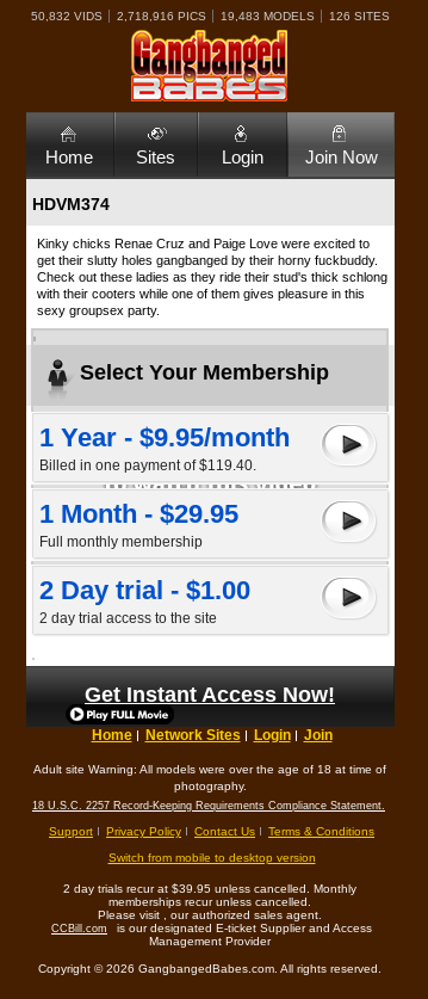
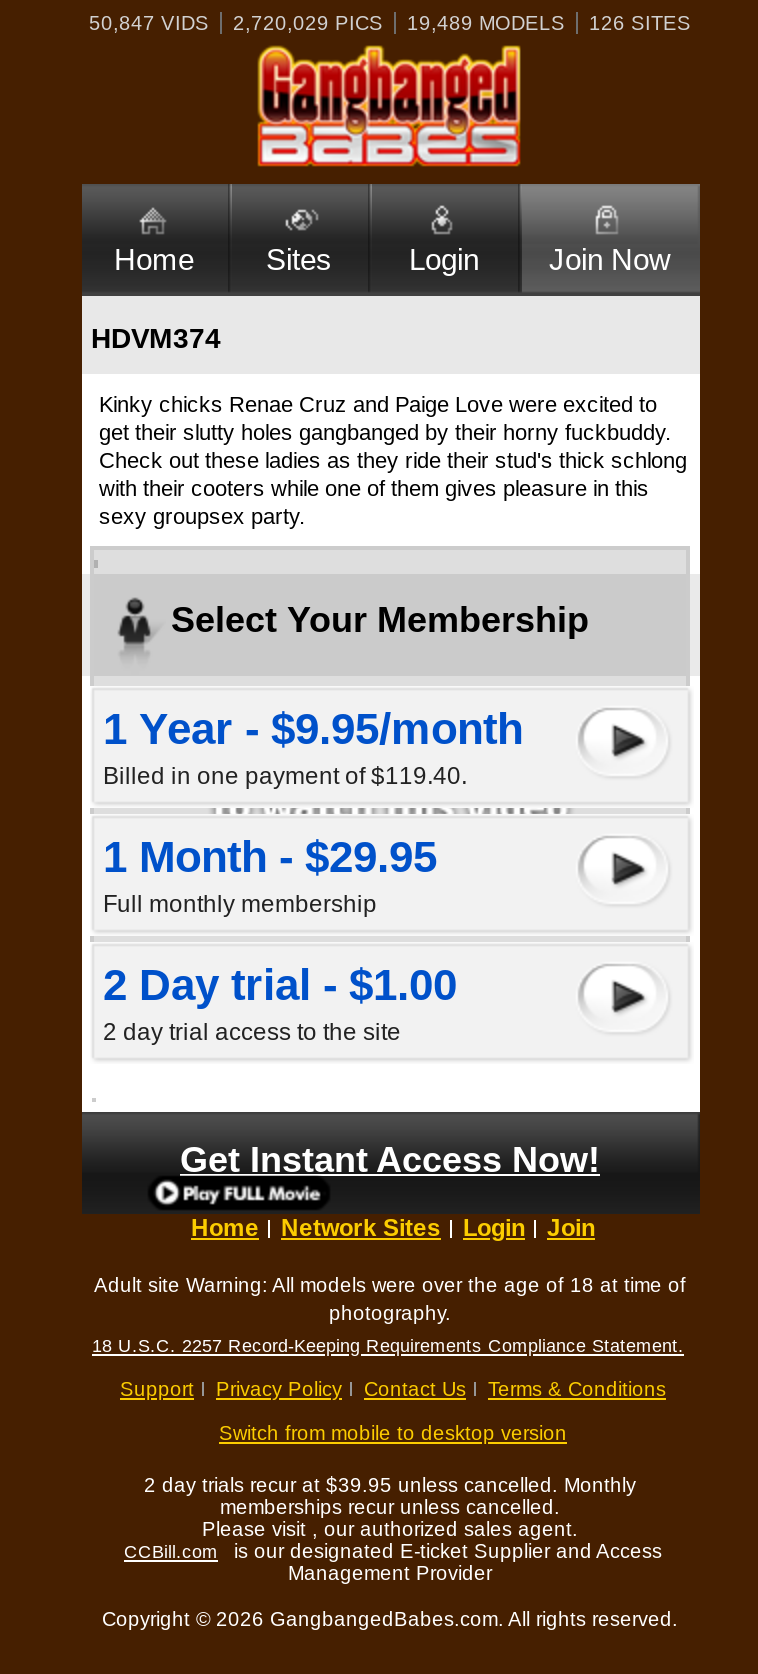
[30,10,102,23] 50,832 VIDS -> [89,12,209,34] 50,847 VIDS
[116,10,206,23] 2,718,916 PICS -> [233,12,383,34] 2,720,029 PICS
[220,10,314,23] 19,483 MODELS -> [407,12,565,34] 19,489 MODELS

